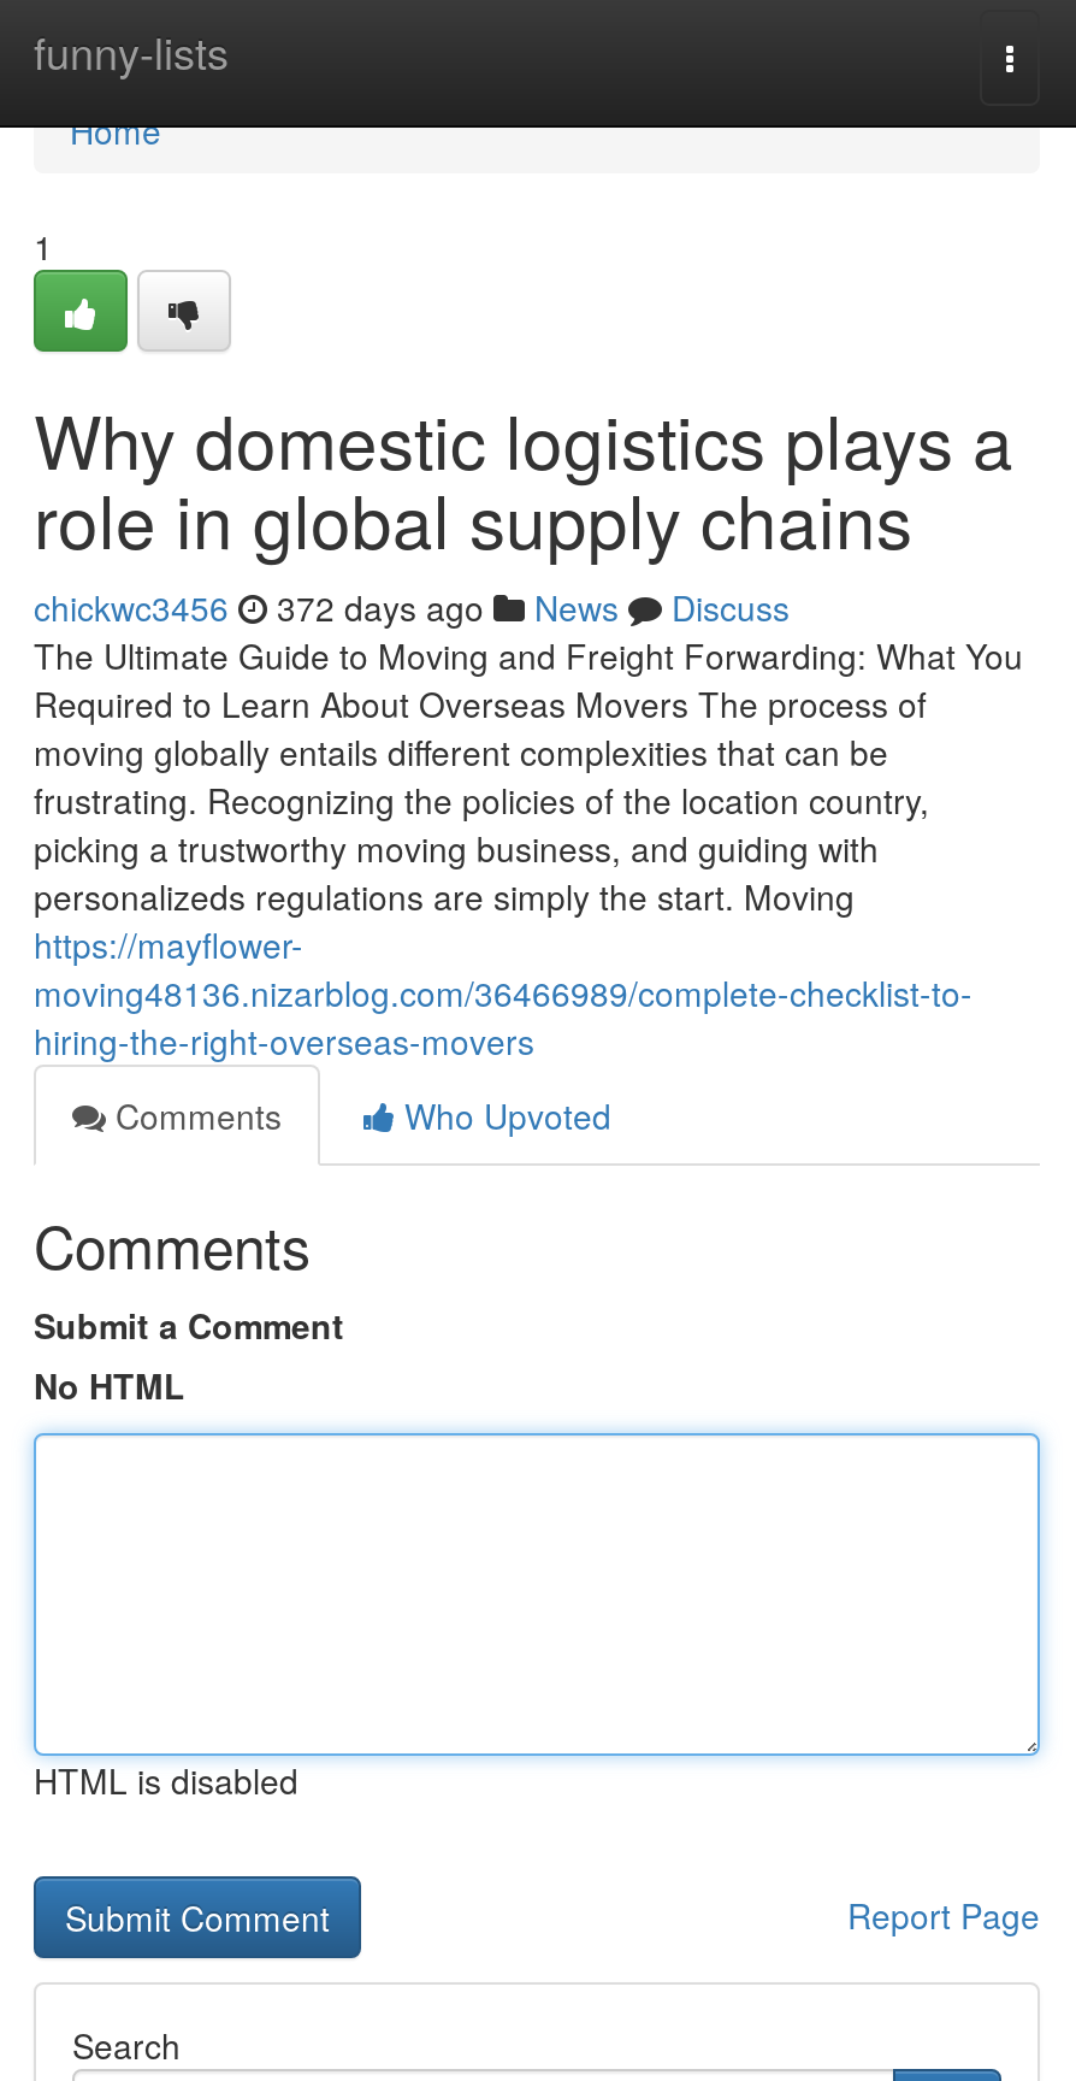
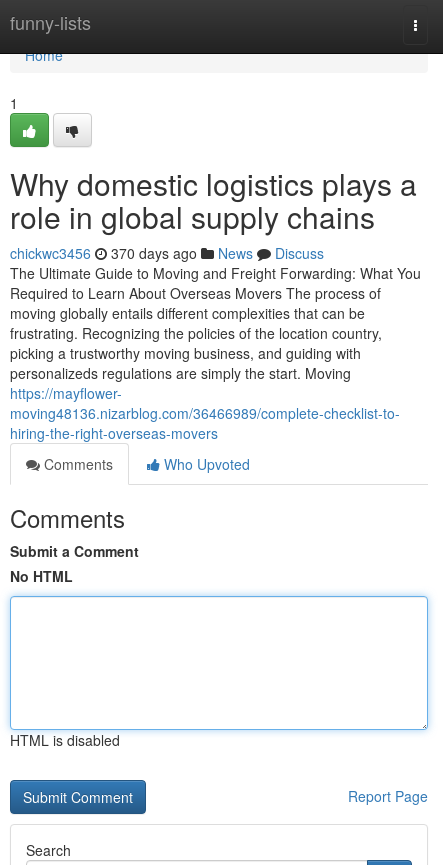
[34,583,790,631] chickwc3456 372 days ago News Discuss -> [10,243,324,263] chickwc3456 370 days ago News Discuss

